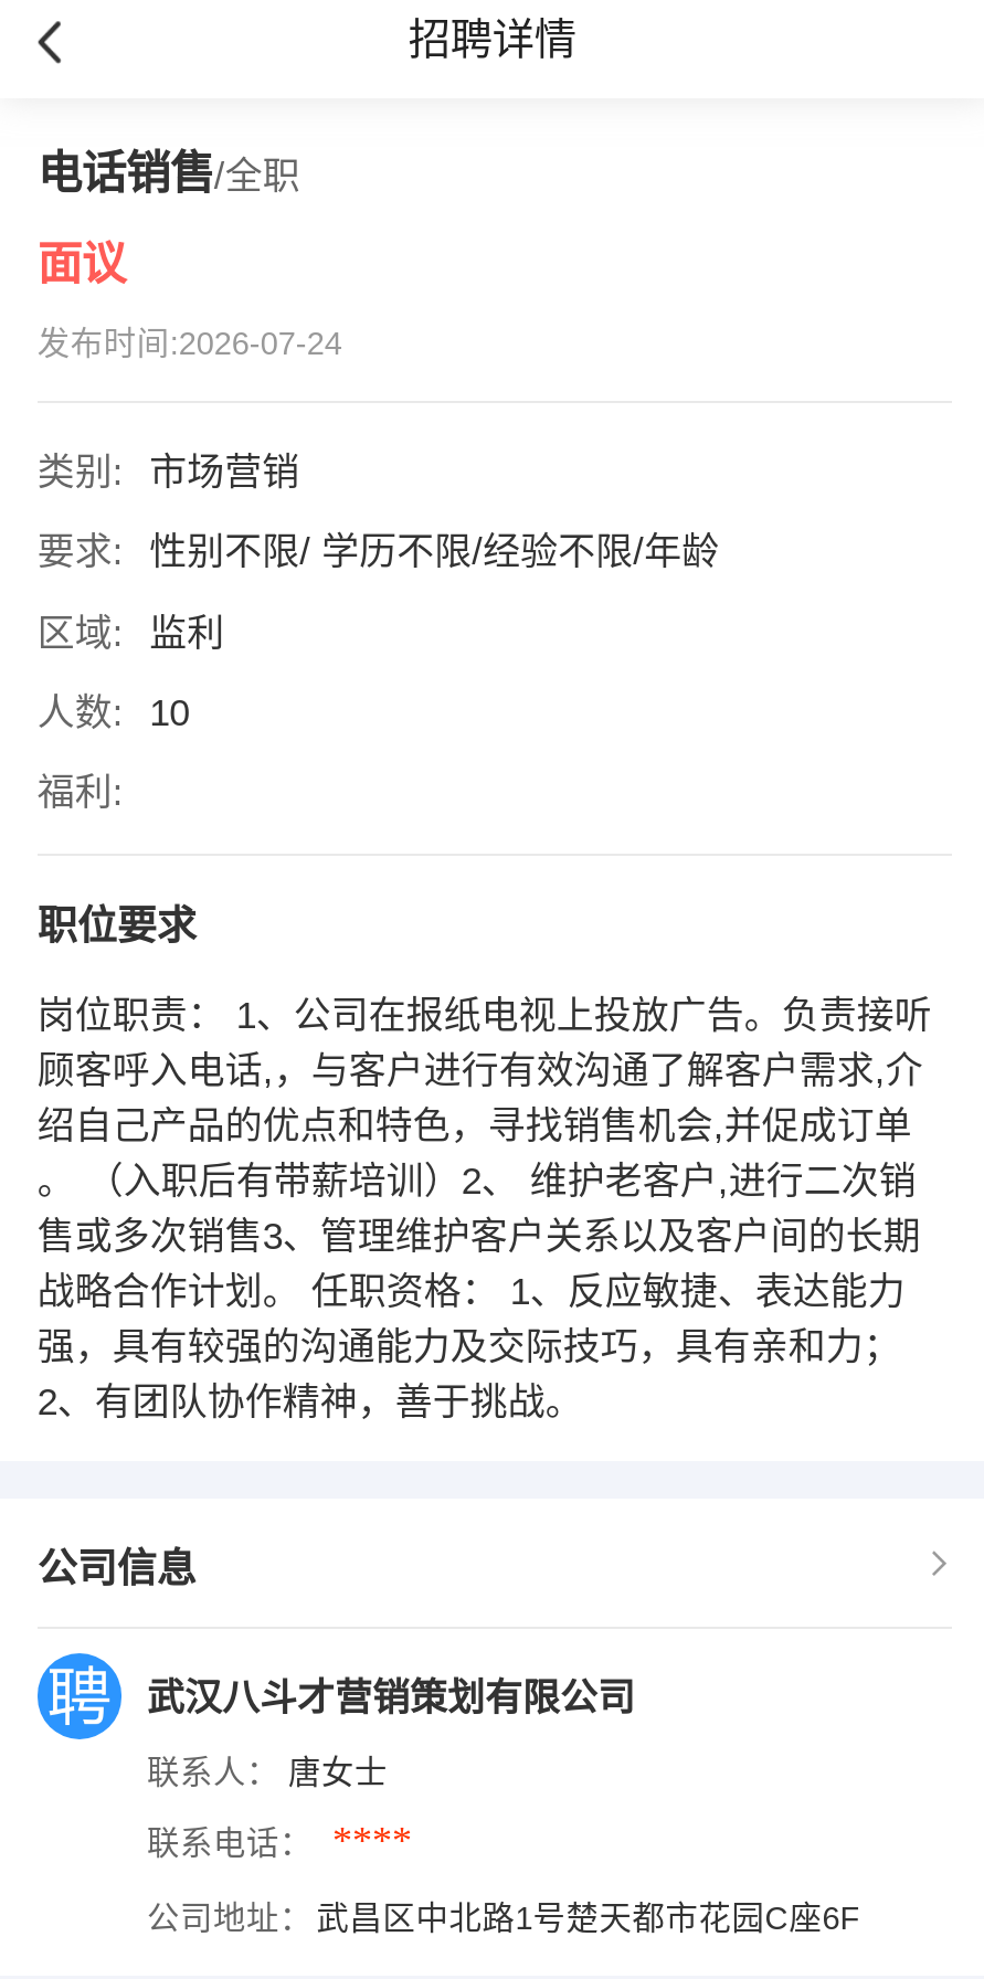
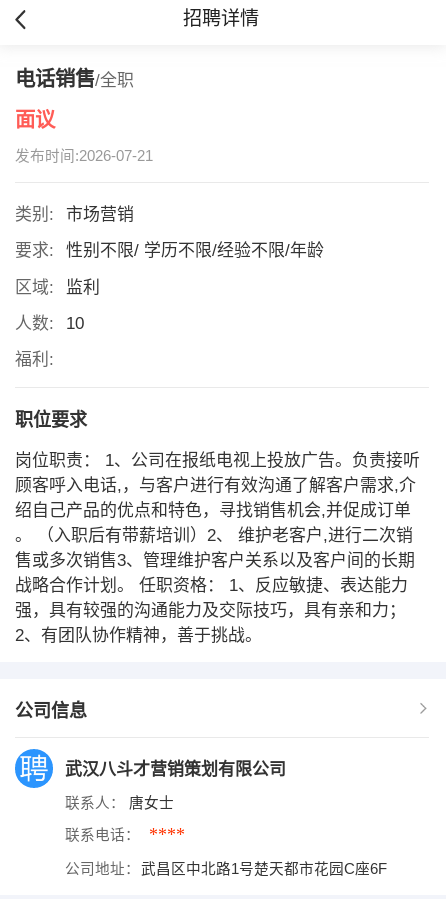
[37,326,342,362] 发布时间:2026-07-24 -> [15,148,153,164] 发布时间:2026-07-21

